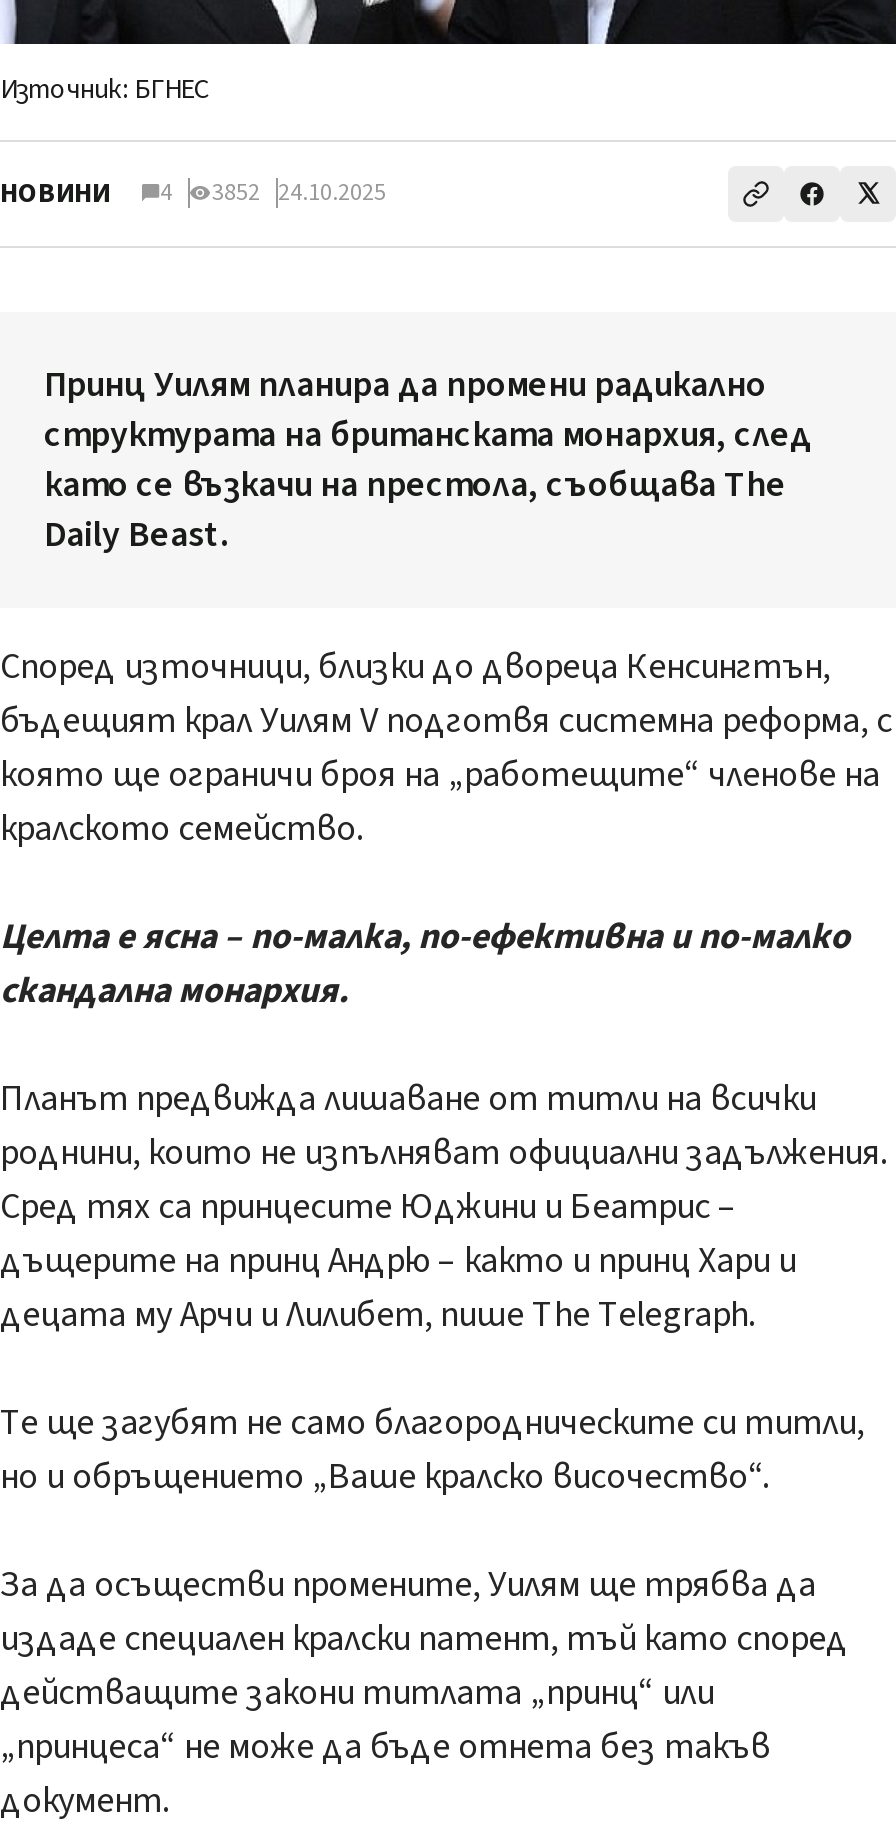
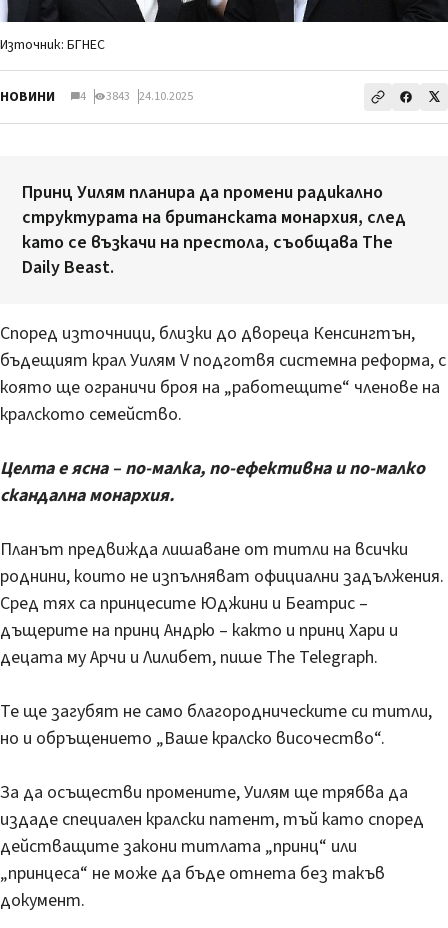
[0,174,386,214] НОВИНИ 4 3852 24.10.2025 -> [0,87,193,107] НОВИНИ 4 3843 24.10.2025

